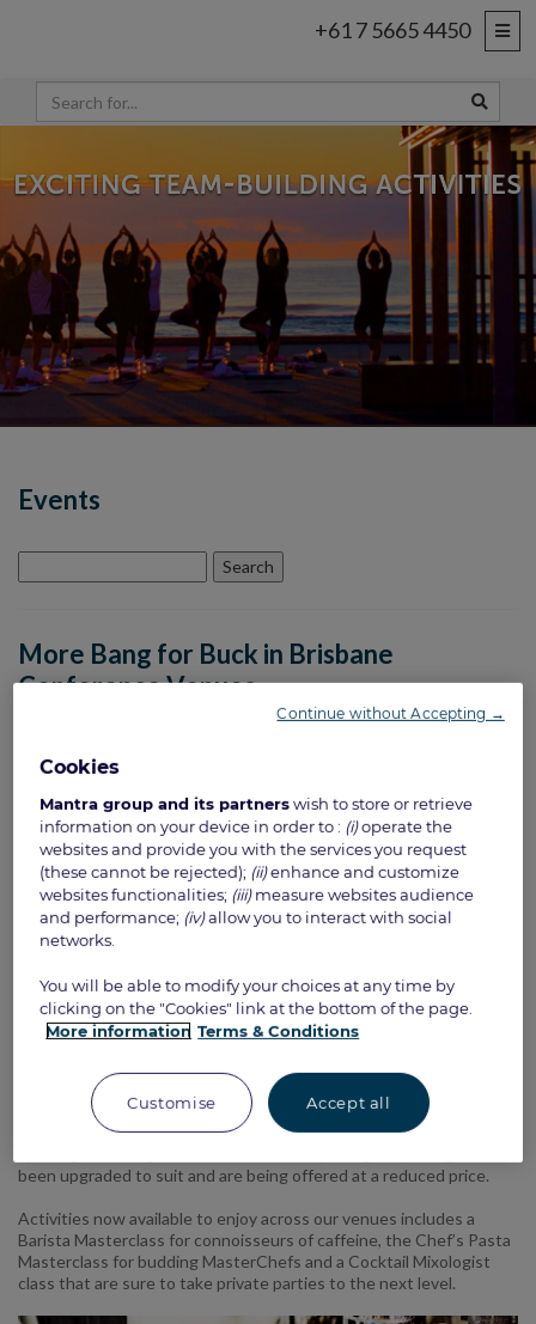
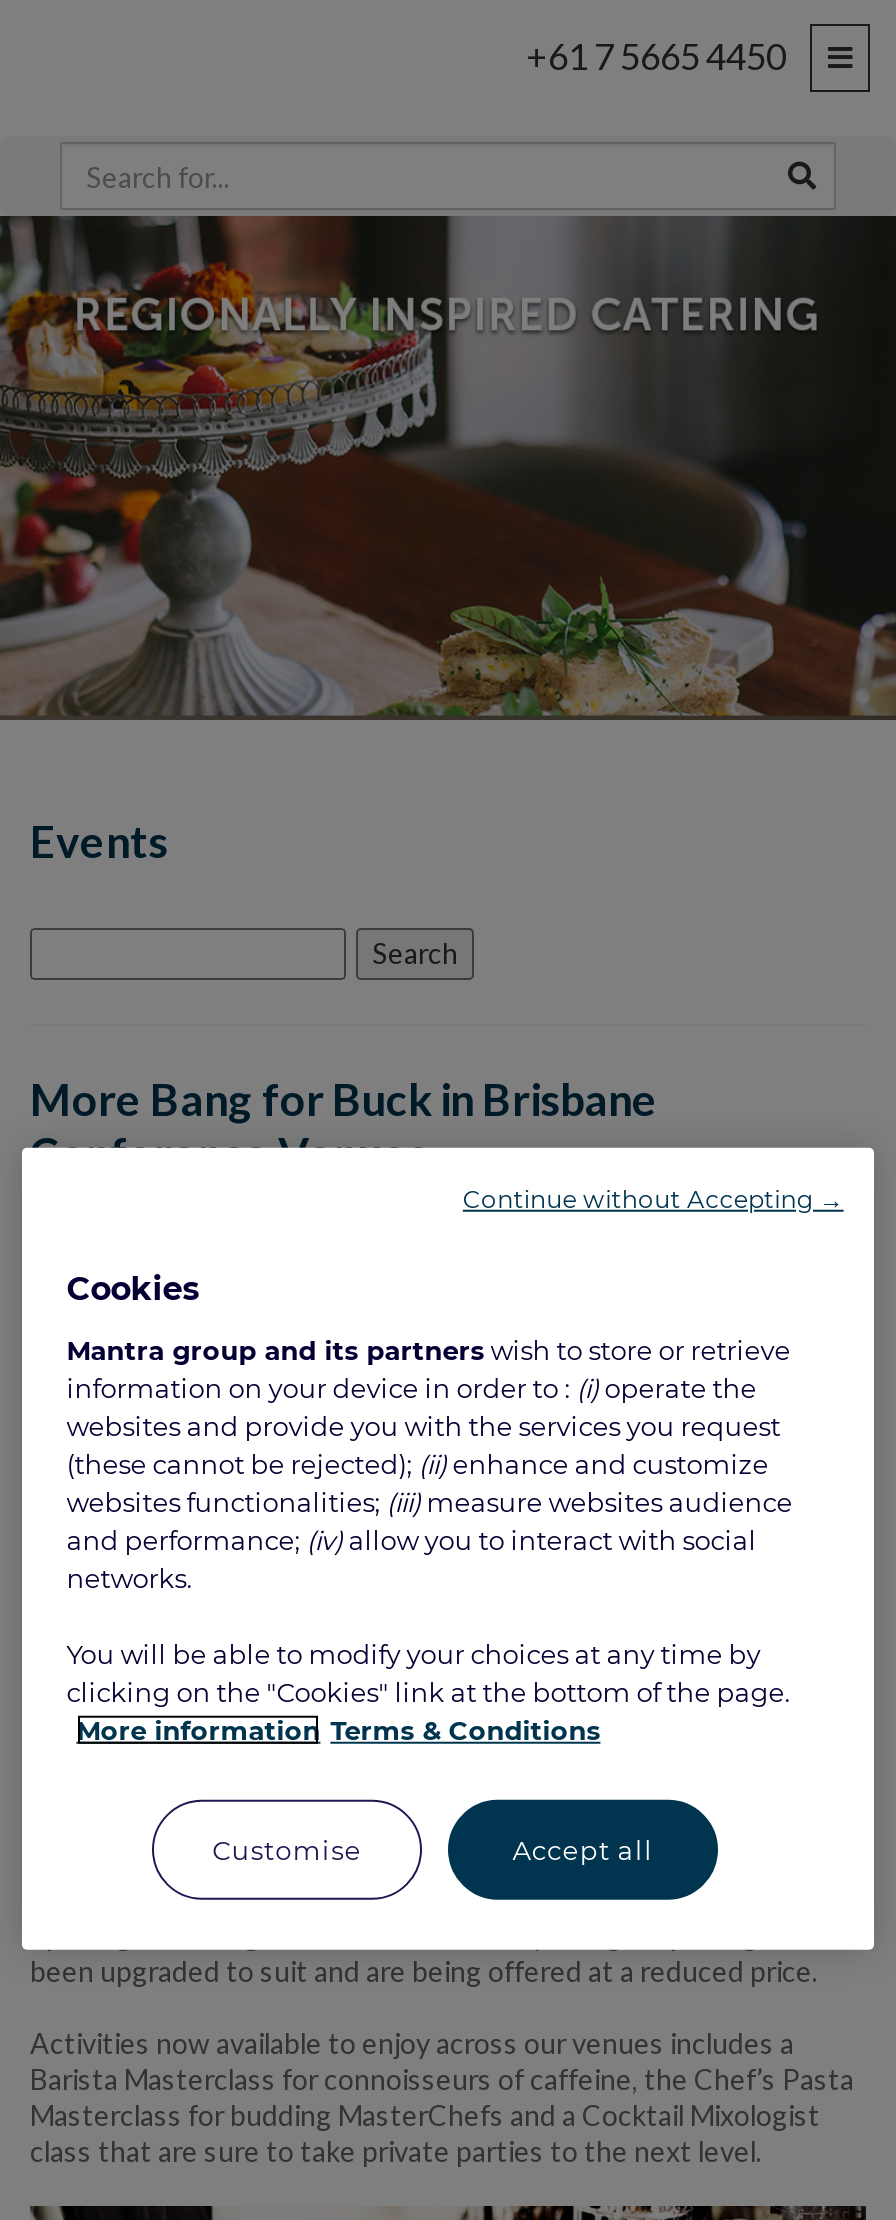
[4,126,532,426] [image] -> [6,214,890,716] [image]

